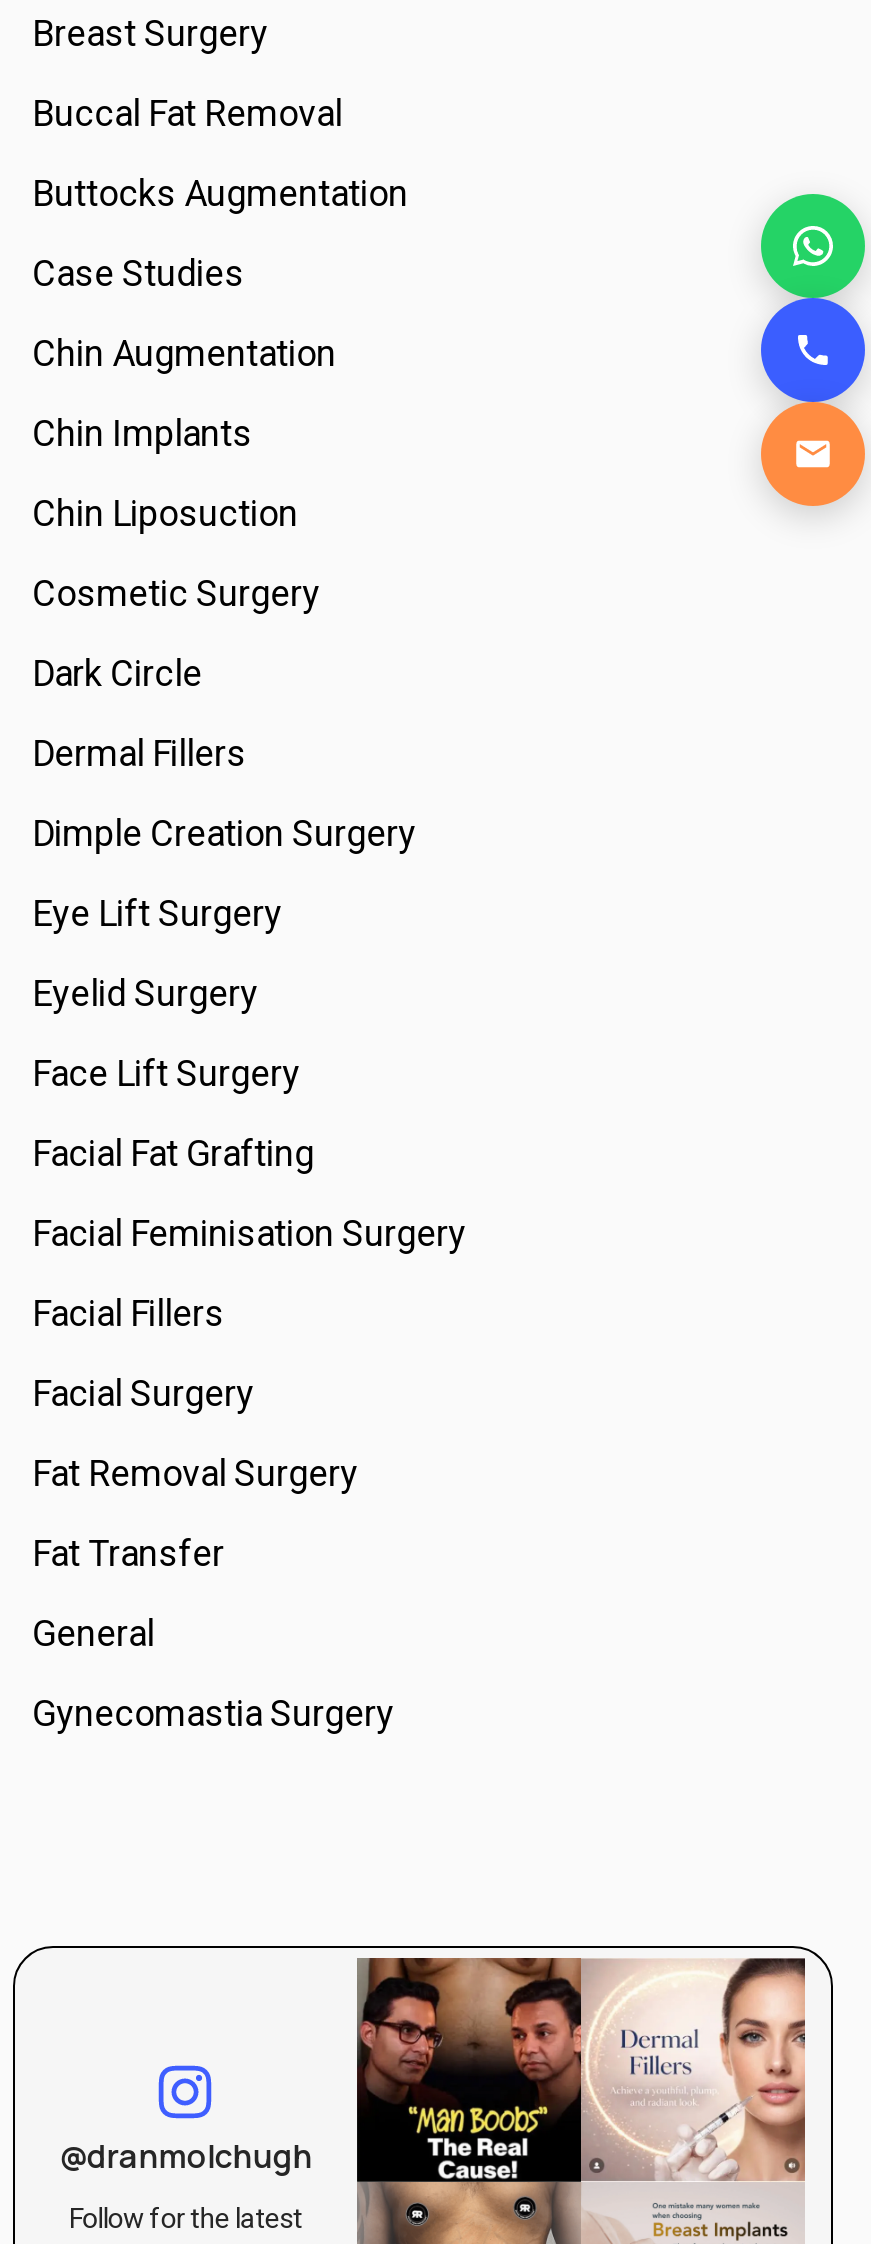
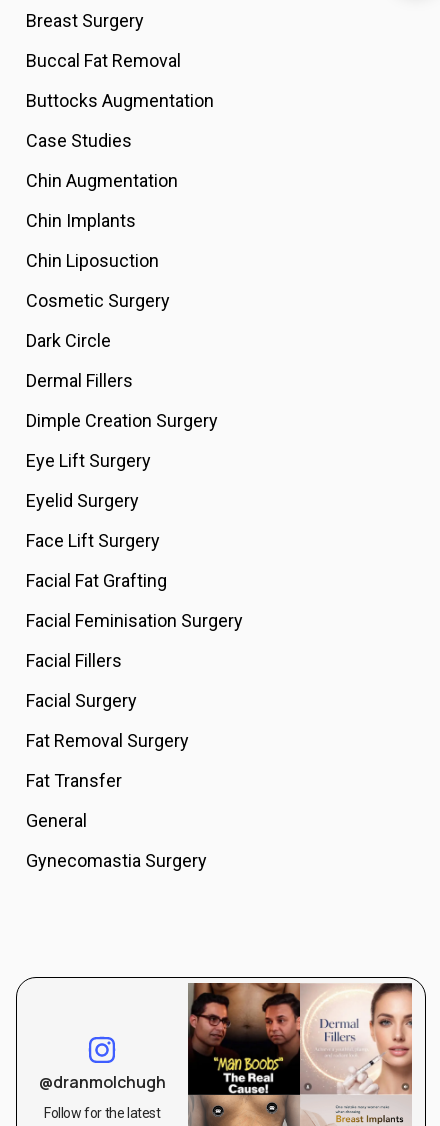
[759,192,865,510] [image] -> none

